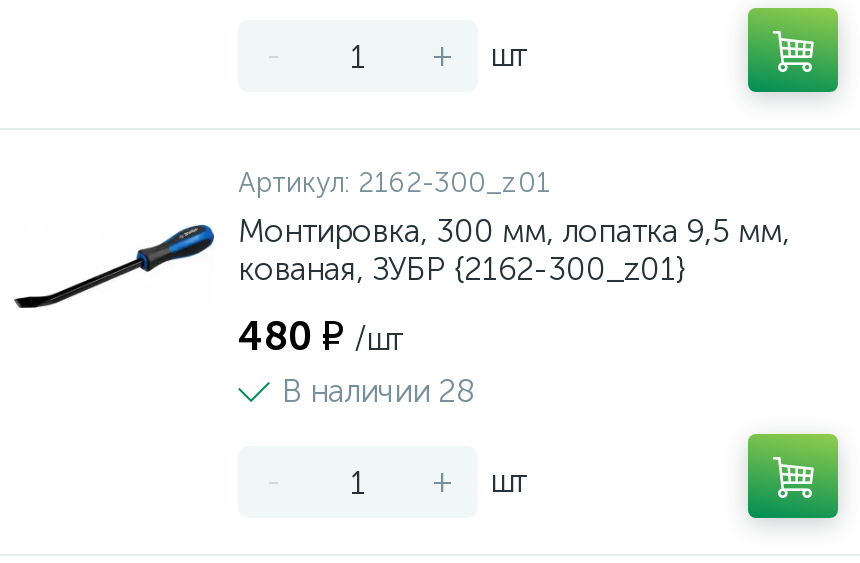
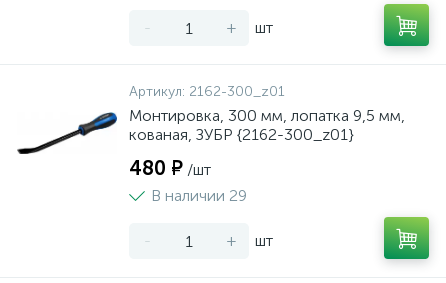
[282,372,474,410] В наличии 28 -> [151,186,247,205] В наличии 29

